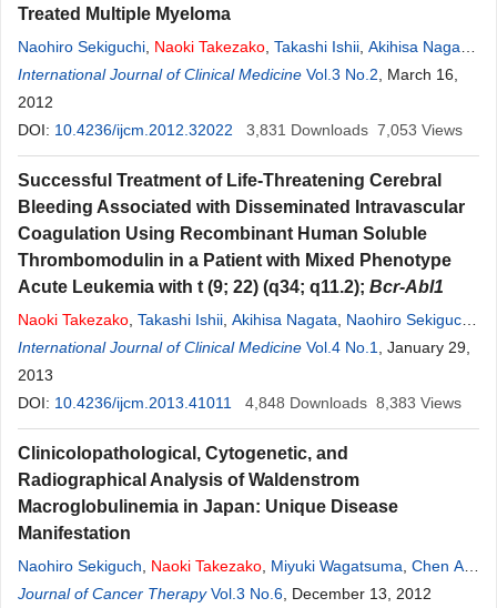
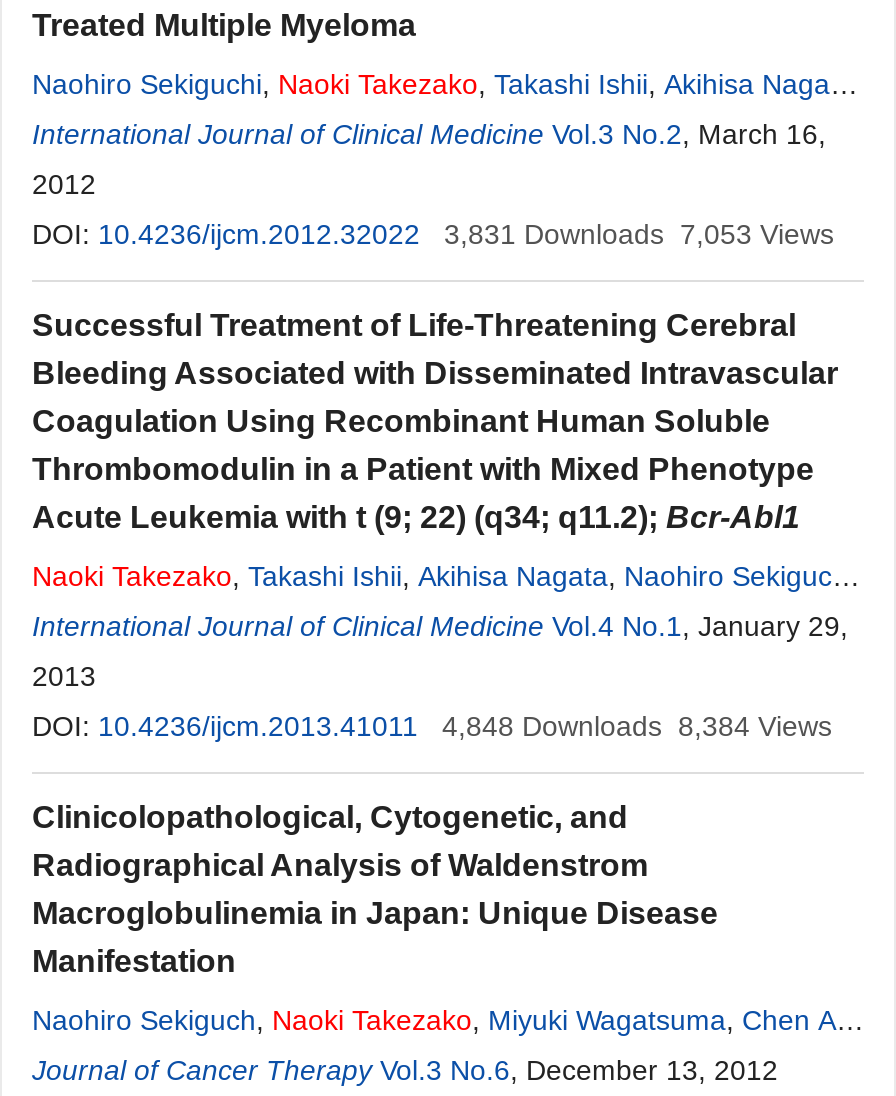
[245,394,461,412] 4,848 Downloads 8,383 Views -> [442,710,832,742] 4,848 Downloads 8,384 Views

